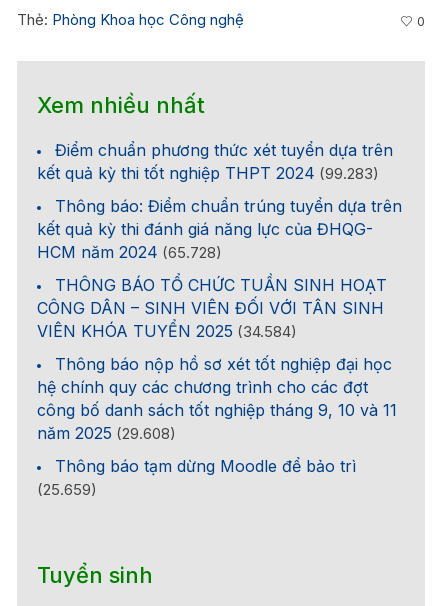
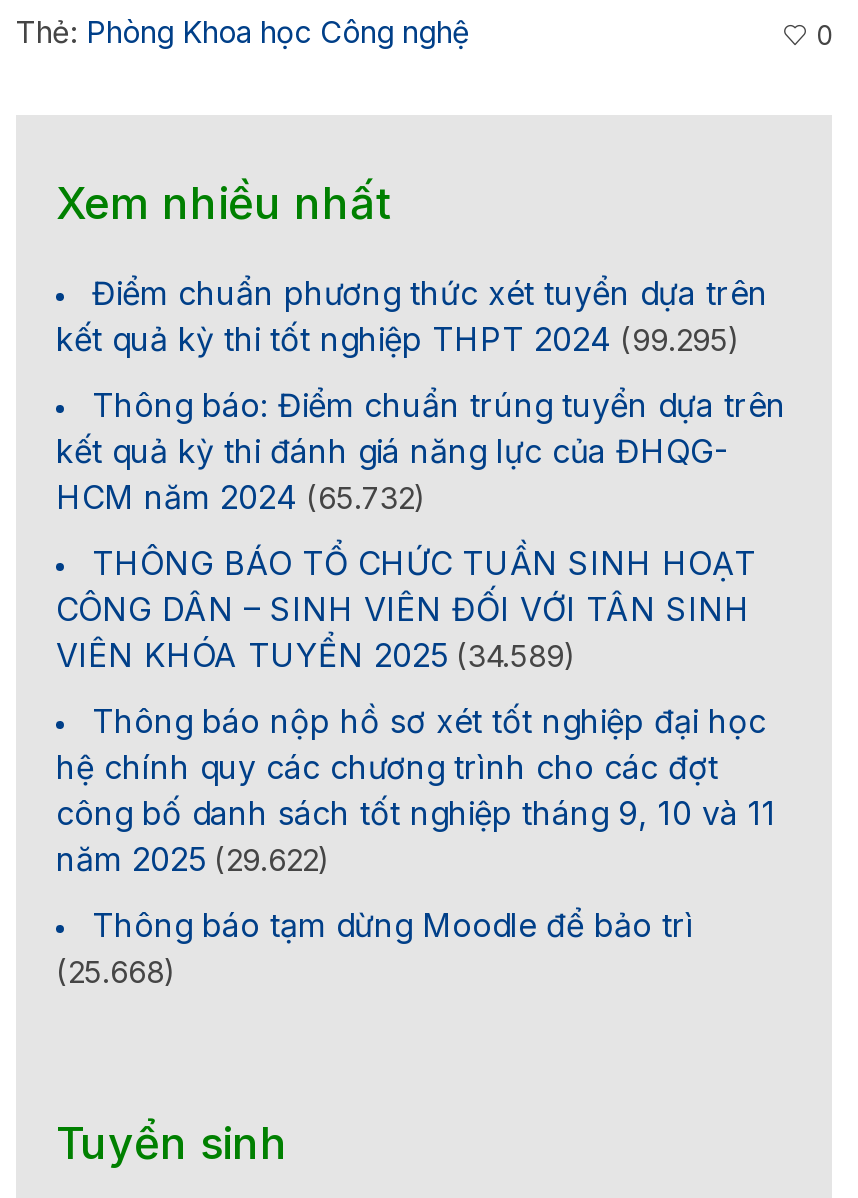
[37,163,379,183] kết quả kỳ thi tốt nghiệp THPT 2024 (99.283) -> [56,319,740,359] kết quả kỳ thi tốt nghiệp THPT 2024 (99.295)
[37,242,222,262] HCM năm 2024 (65.728) -> [56,477,426,517] HCM năm 2024 (65.732)
[37,321,297,341] VIÊN KHÓA TUYỂN 2025 (34.584) -> [56,635,576,675] VIÊN KHÓA TUYỂN 2025 (34.589)
[37,423,176,443] năm 2025 (29.608) -> [56,839,330,879] năm 2025 (29.622)
[37,480,97,499] (25.659) -> [56,953,176,991] (25.668)

